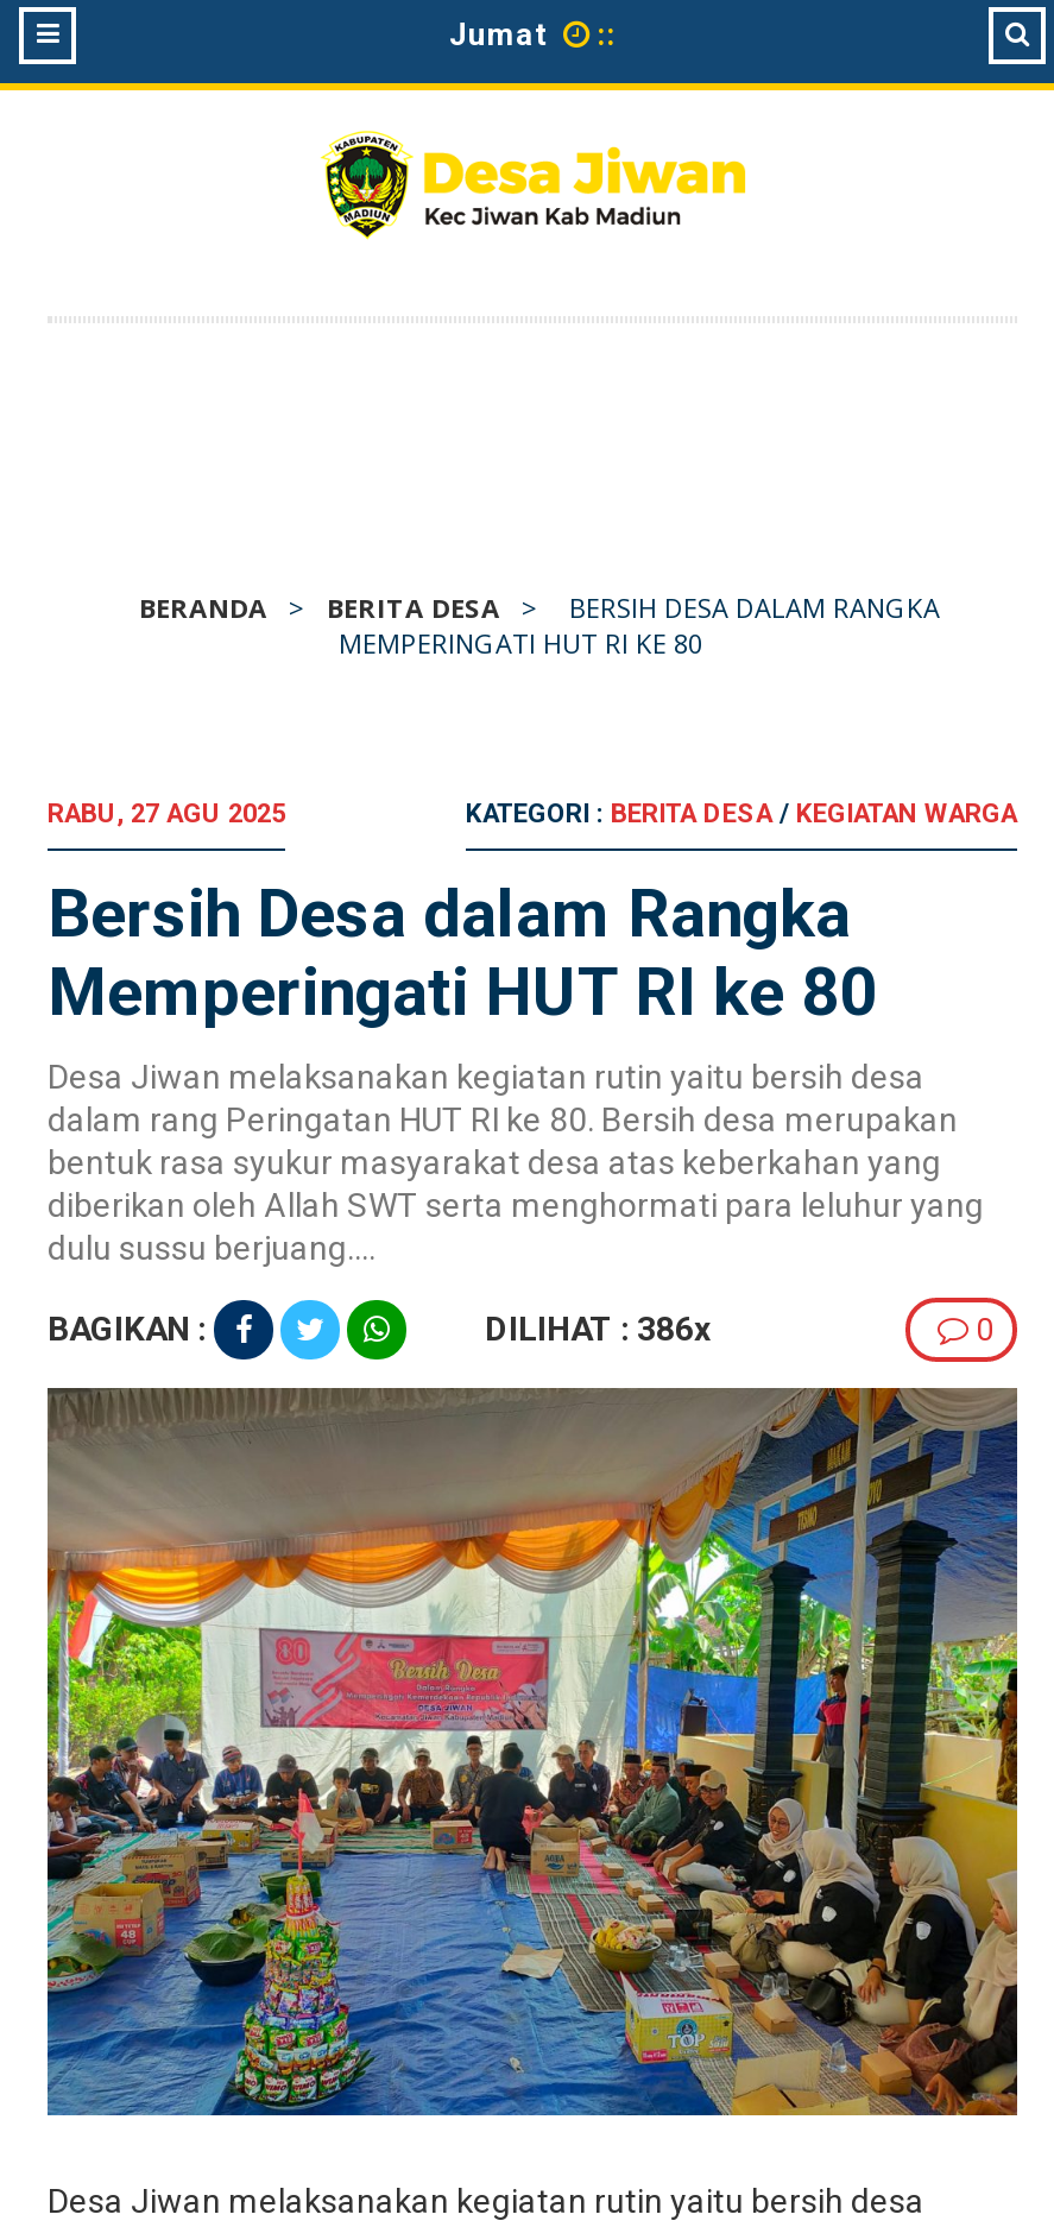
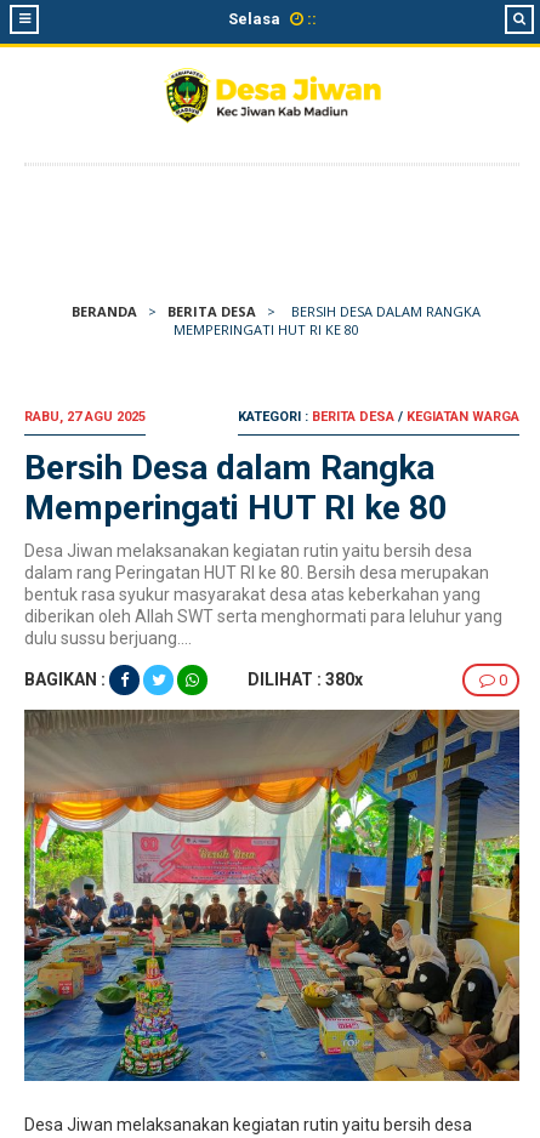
[449,17,551,52] Jumat -> [228,10,283,28] Selasa
[485,1310,711,1348] DILIHAT : 386x -> [248,670,363,689] DILIHAT : 380x

